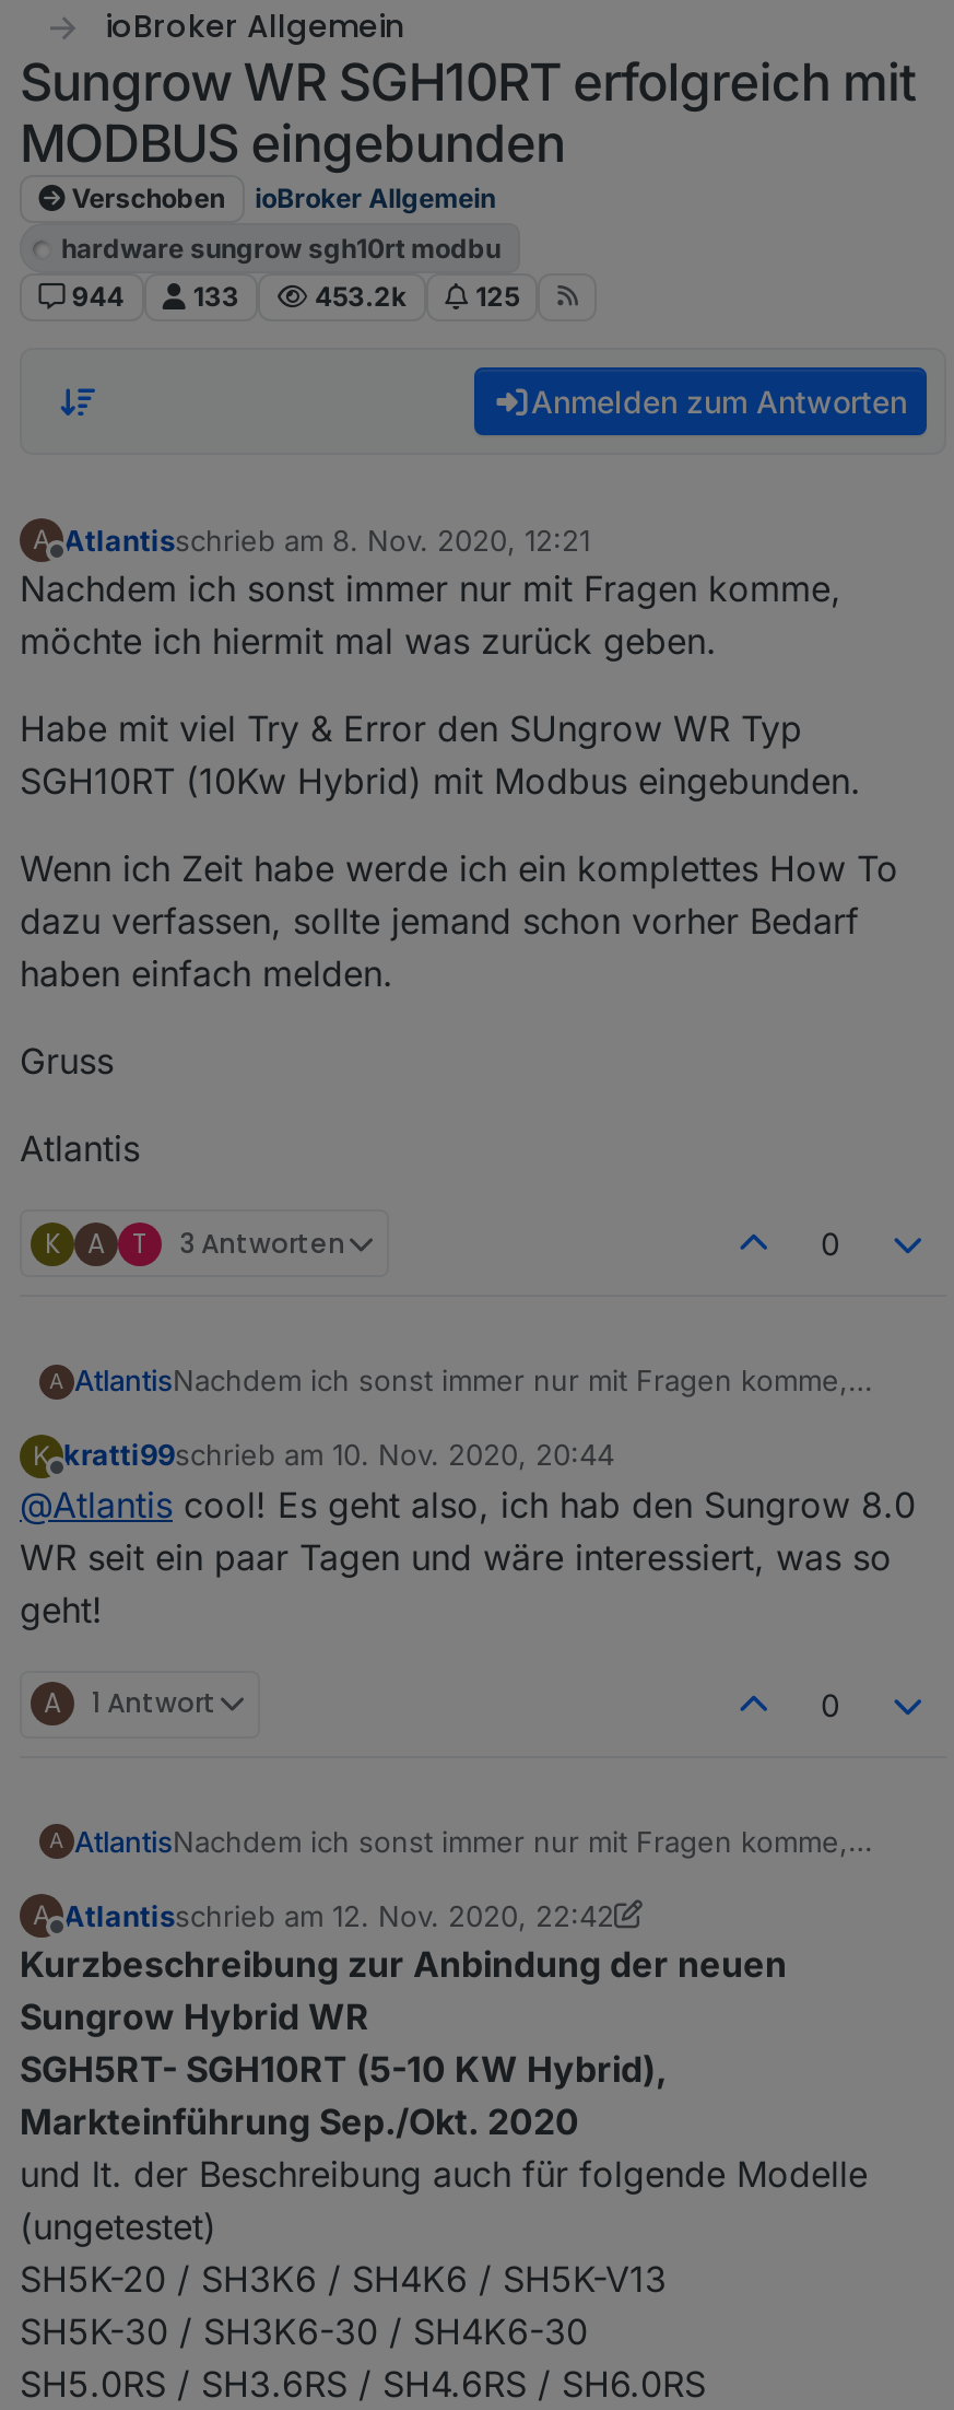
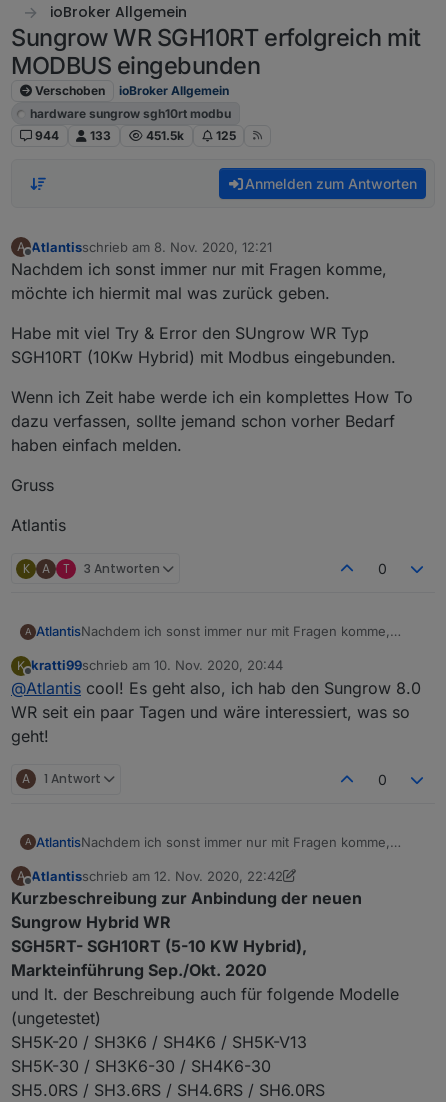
[315,280,407,313] 453.2k -> [146,128,184,143] 451.5k

